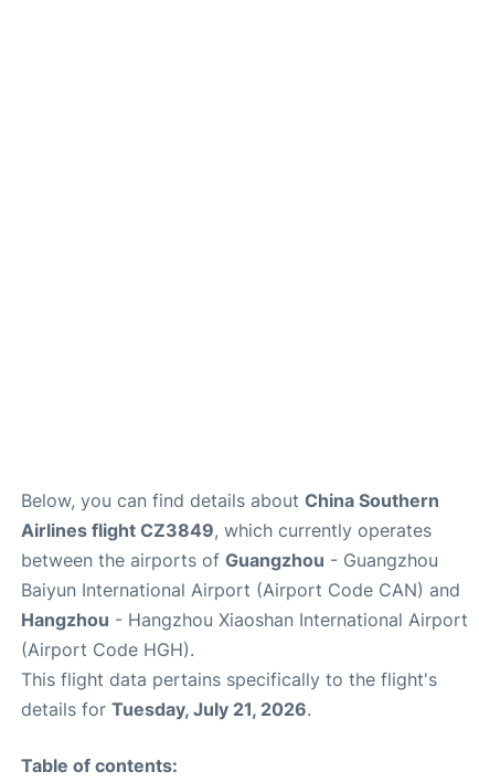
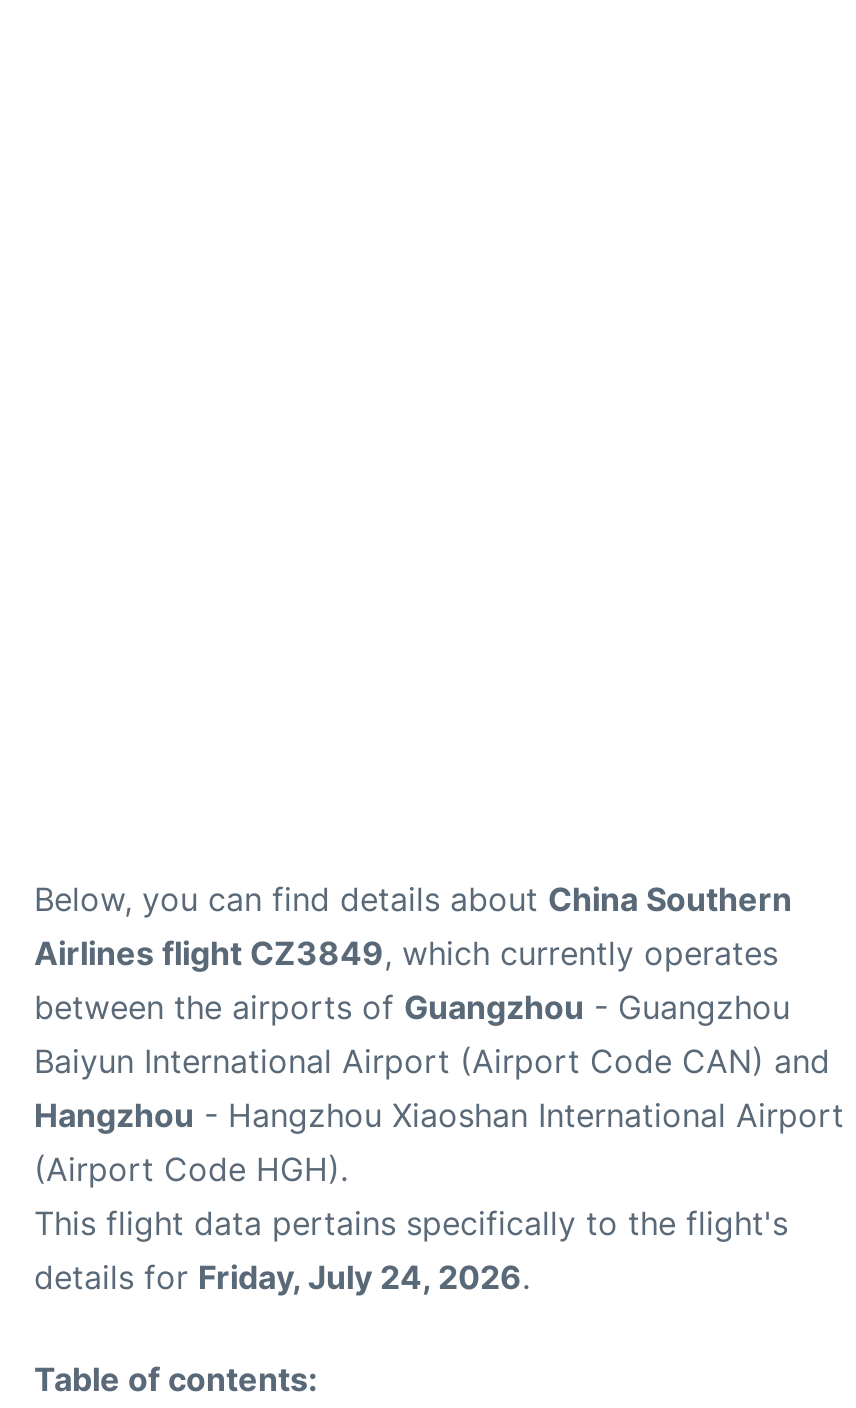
[21,698,311,720] details for Tuesday, July 21, 2026. -> [34,1257,530,1297] details for Friday, July 24, 2026.

